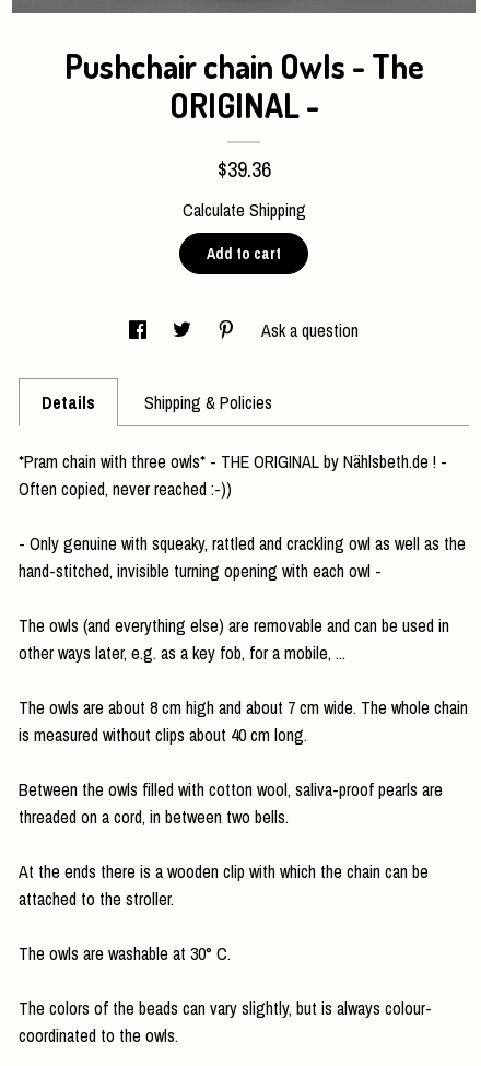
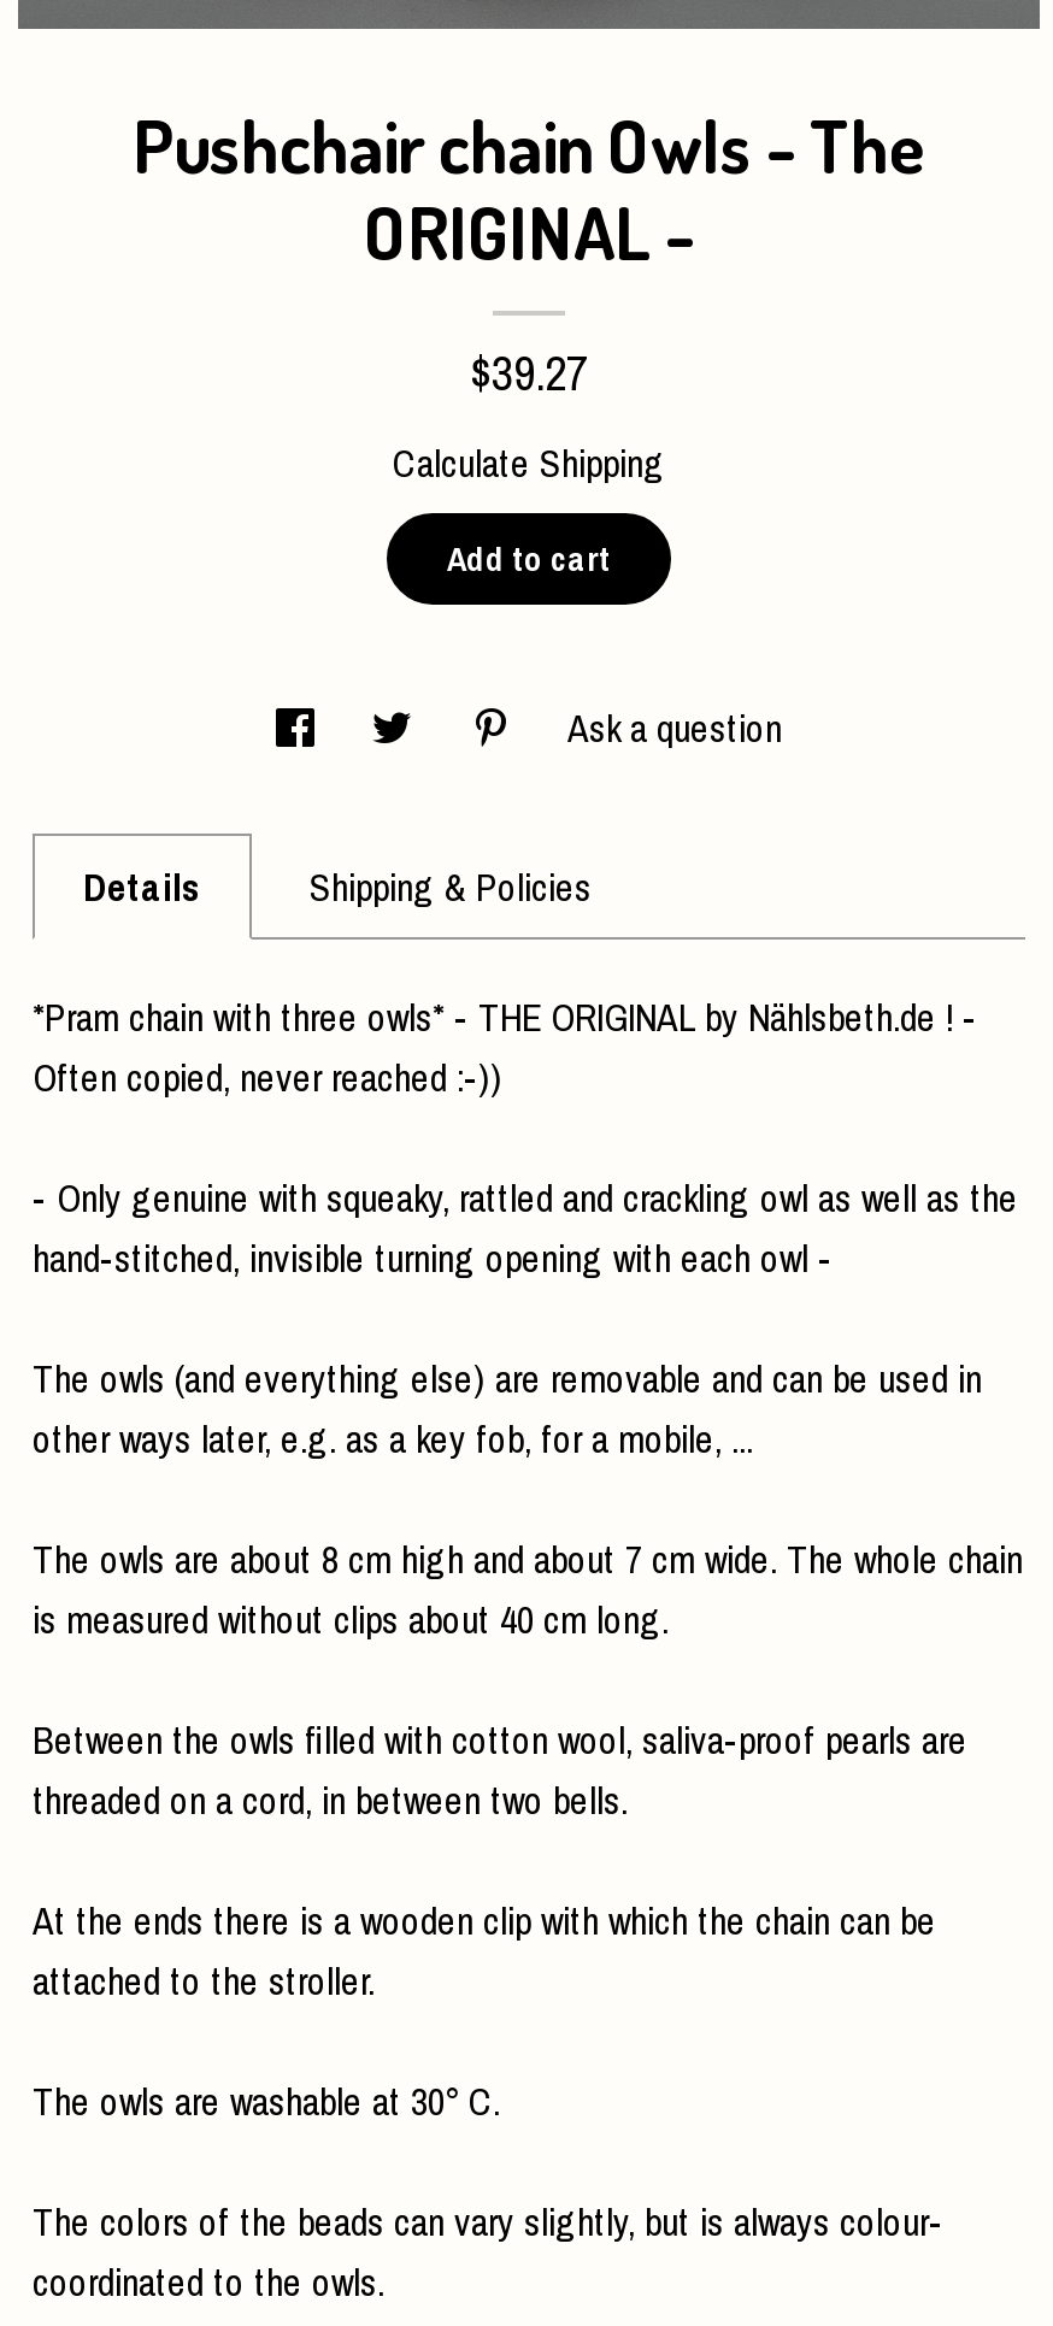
[217,154,271,184] $39.36 -> [470,340,588,405] $39.27

